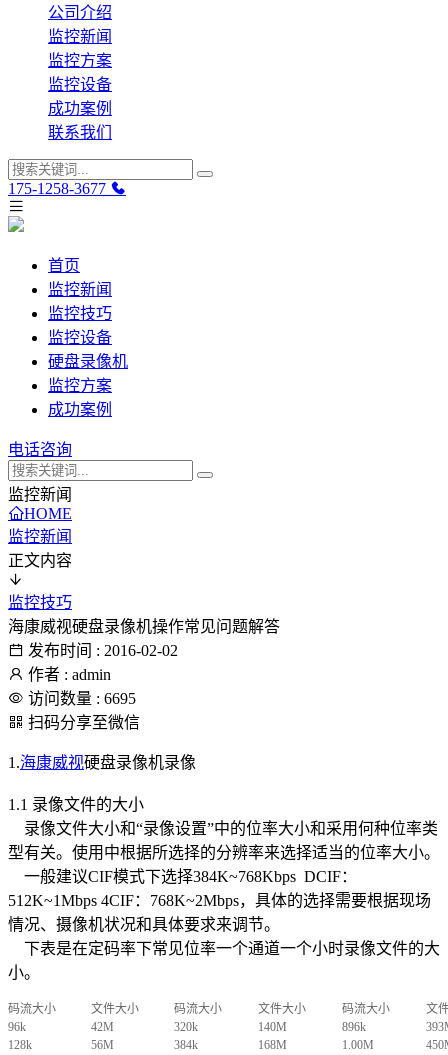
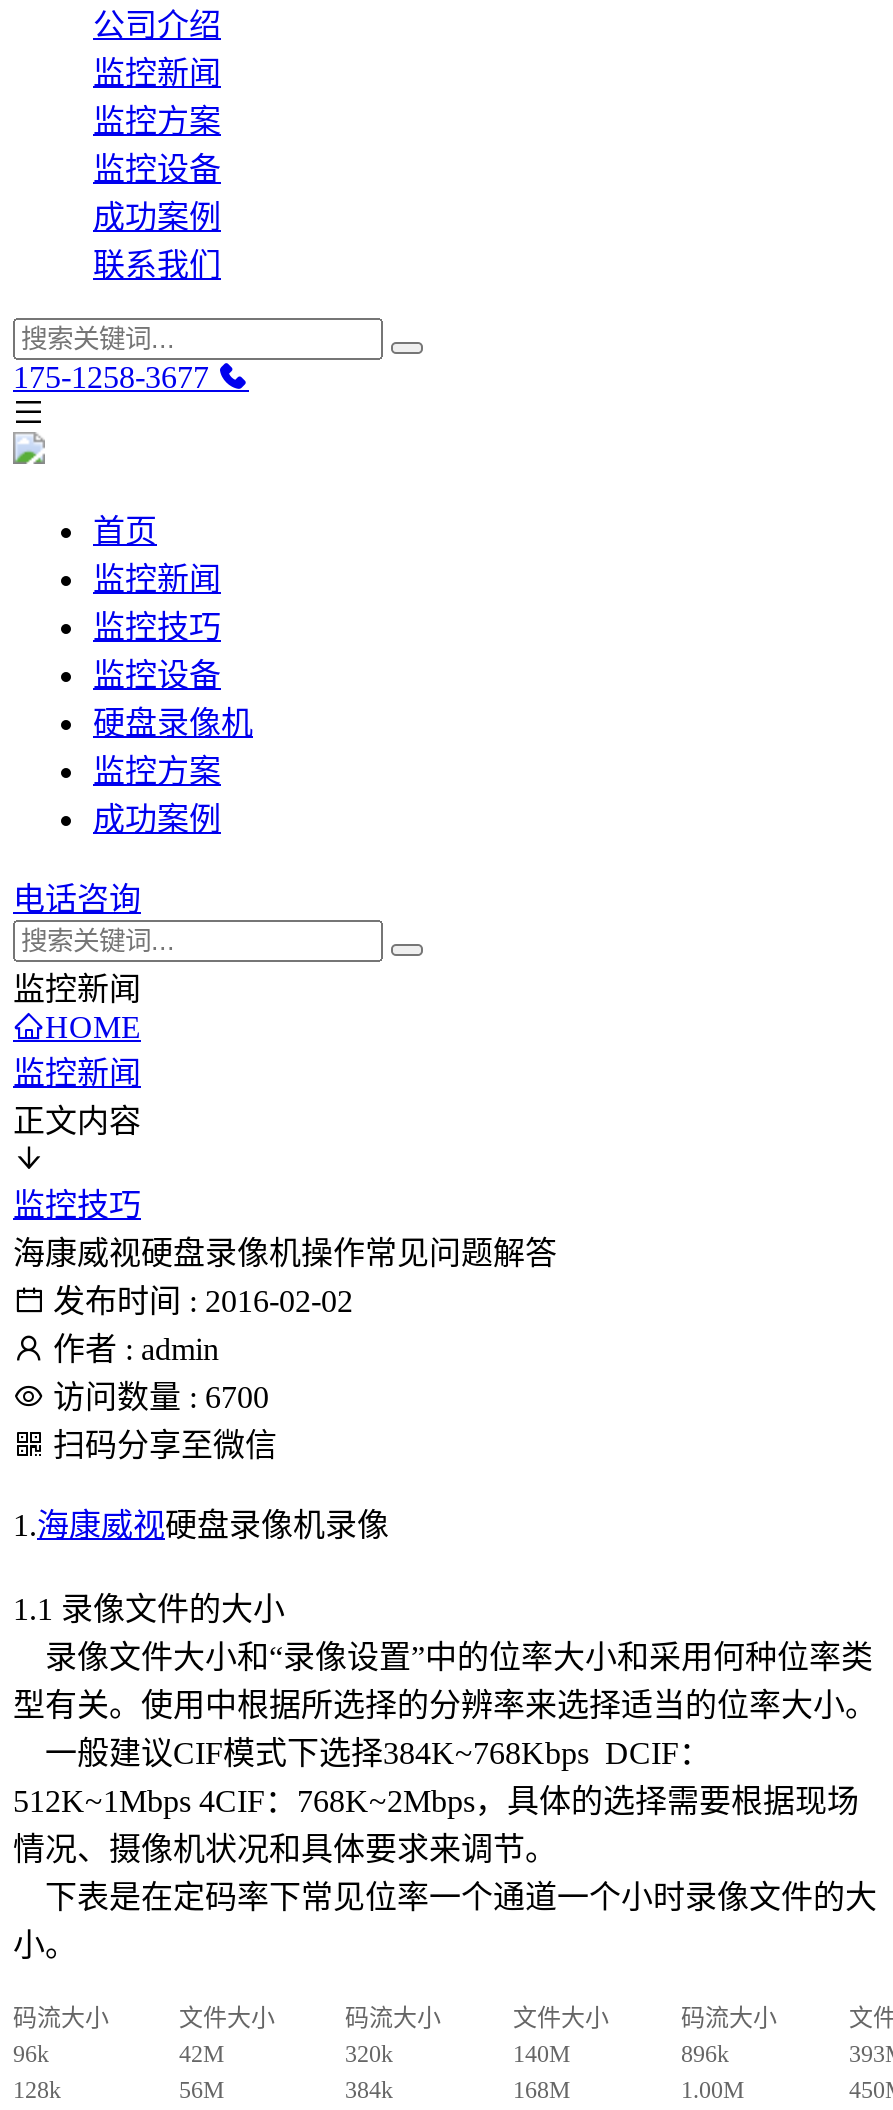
[28,690,136,707] 访问数量 : 6695 -> [53,1380,269,1414] 访问数量 : 6700

